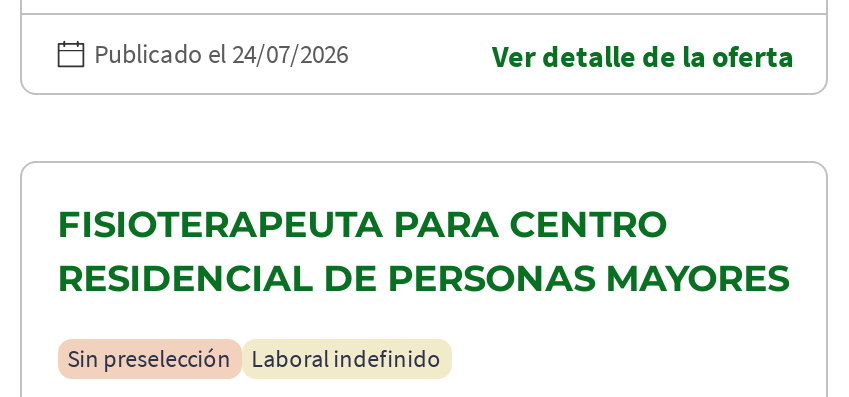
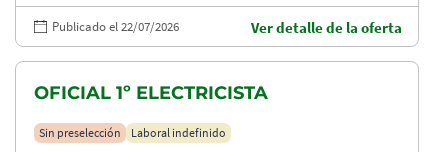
[94,37,348,71] Publicado el 24/07/2026 -> [52,18,179,35] Publicado el 22/07/2026
[57,203,789,301] FISIOTERAPEUTA PARA CENTRO | RESIDENCIAL DE PERSONAS MAYORES -> [34,82,268,104] OFICIAL 1º ELECTRICISTA

